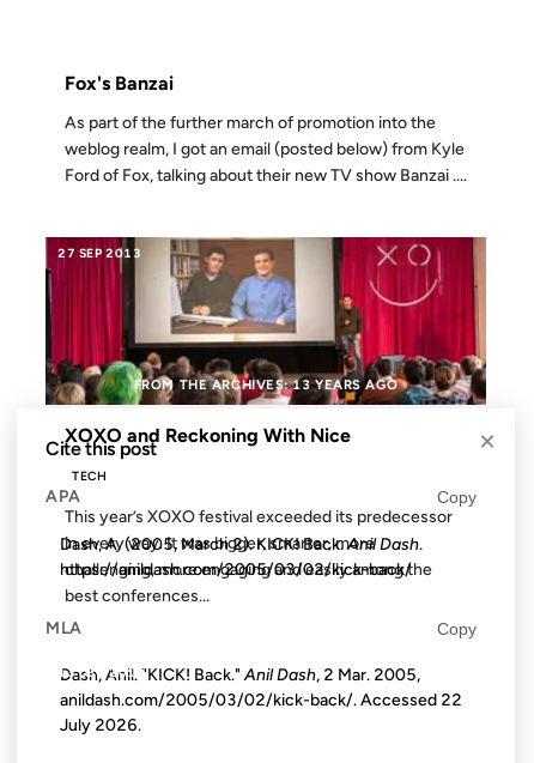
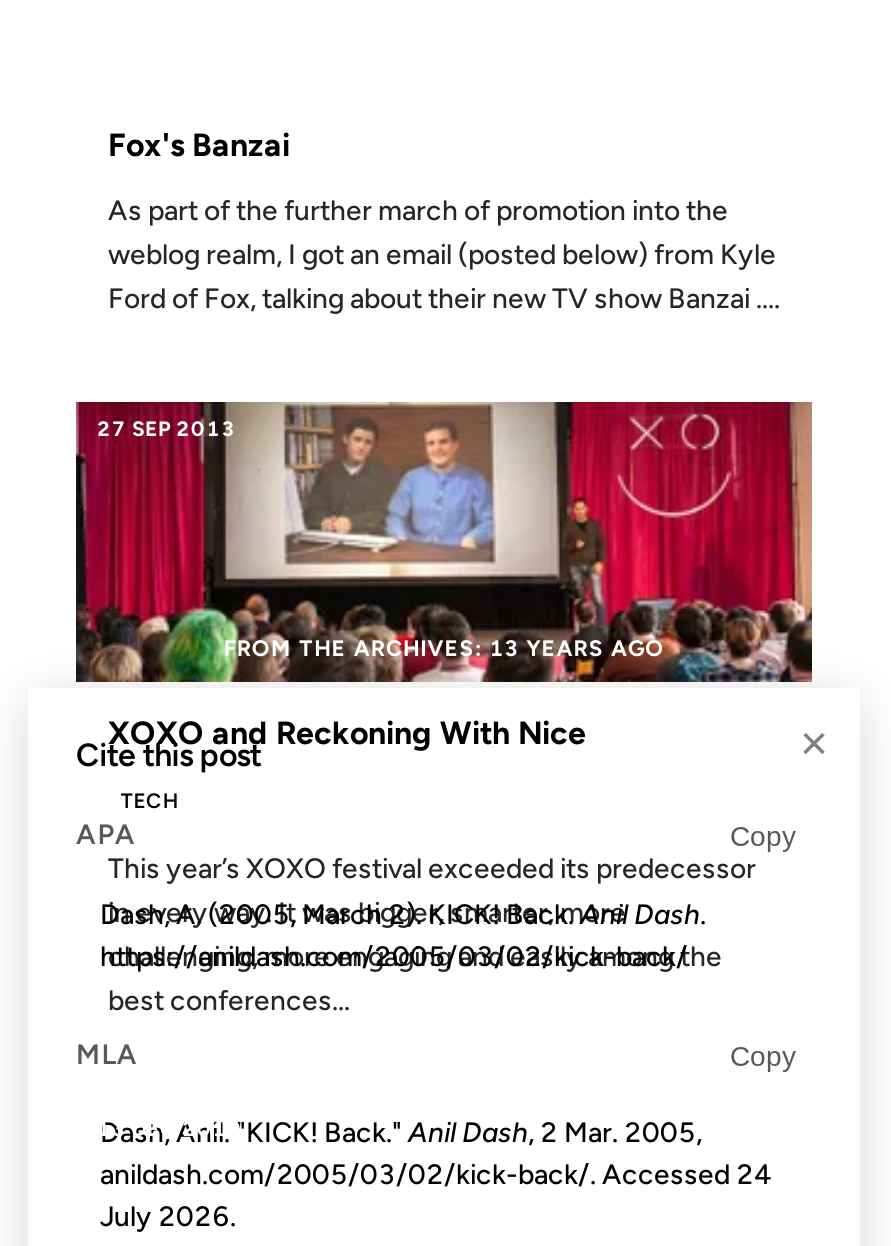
[60,690,462,711] anildash.com/2005/03/02/kick-back/. Accessed 22 -> [100,1159,772,1193] anildash.com/2005/03/02/kick-back/. Accessed 24

